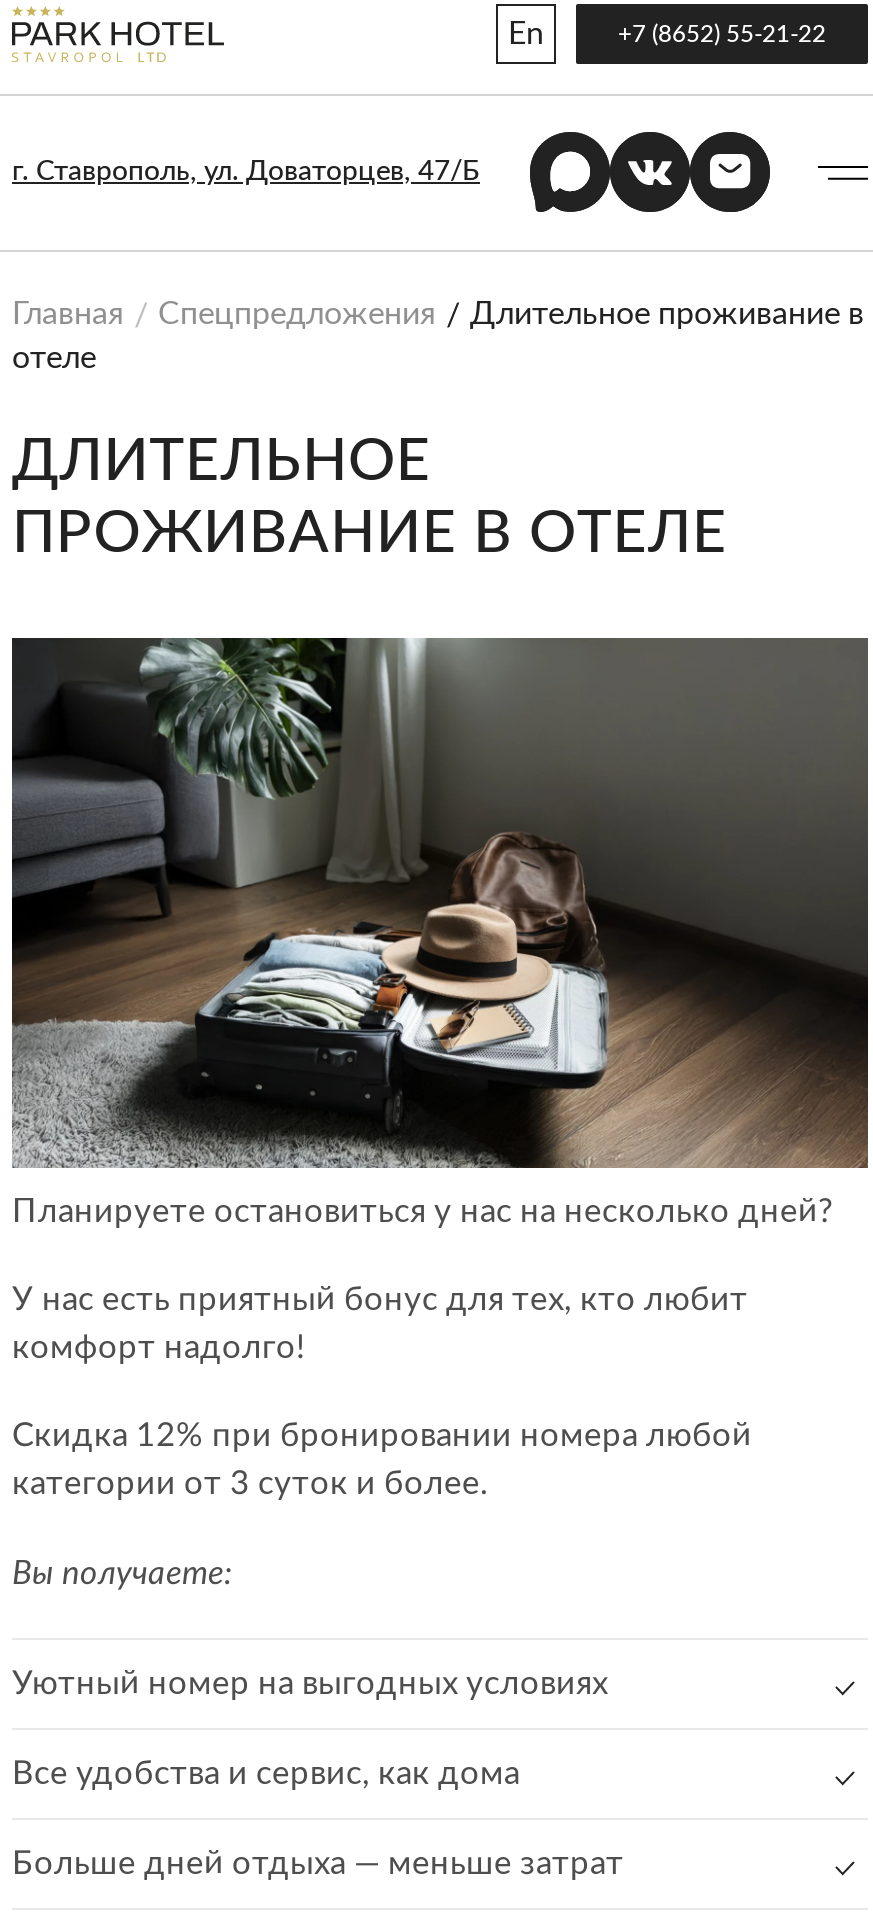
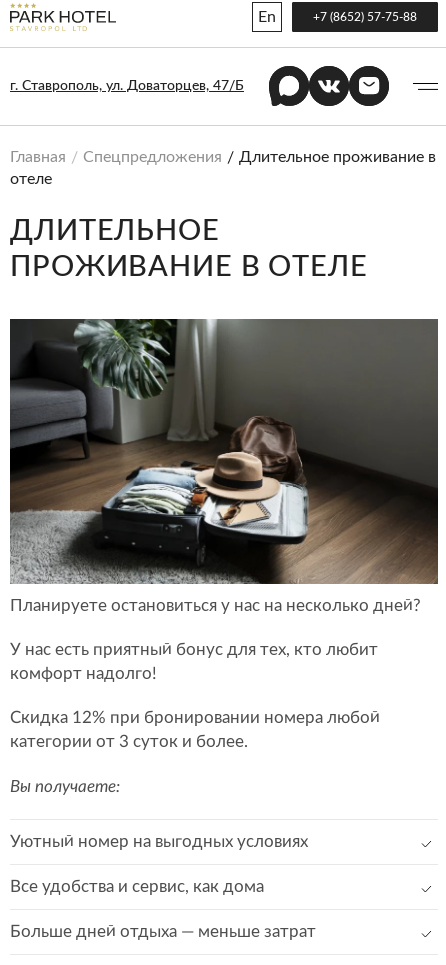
[618,22,826,46] +7 (8652) 55-21-22 -> [313,11,417,23] +7 (8652) 57-75-88

